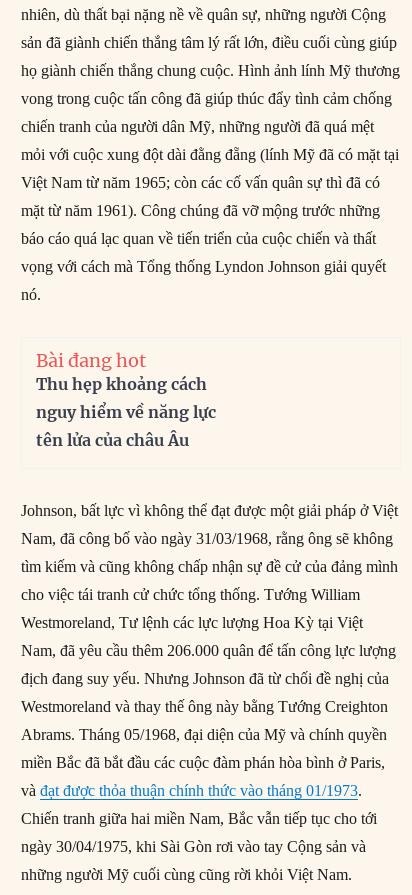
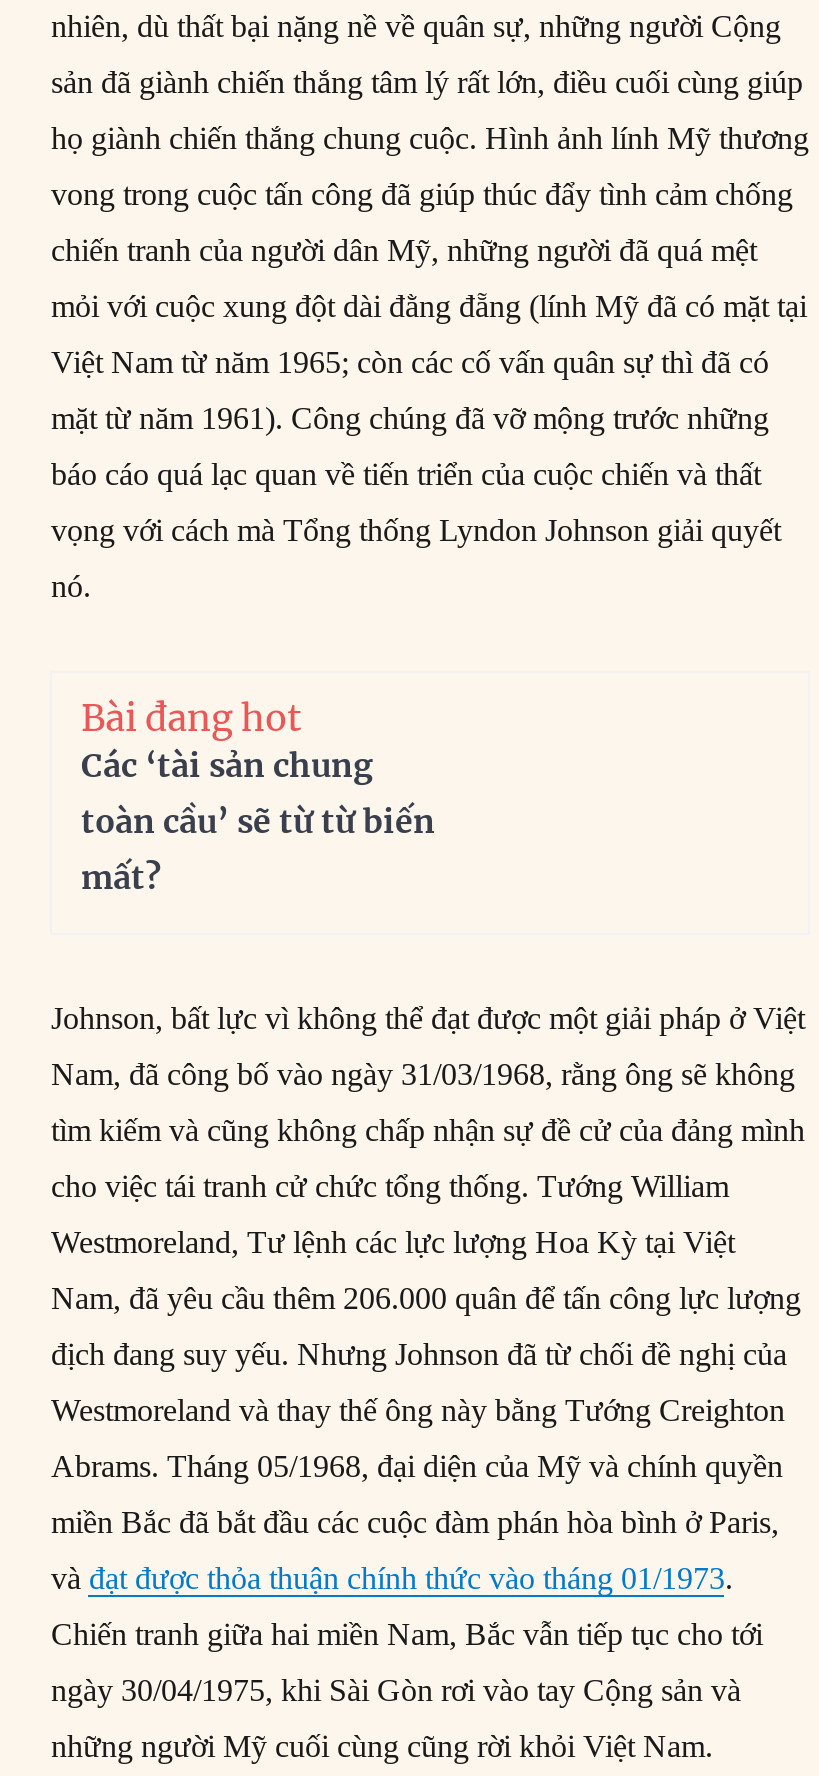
[36,374,216,450] Thu hẹp khoảng cách | nguy hiểm về năng lực | tên lửa của châu Âu -> [81,746,435,898] Các ‘tài sản chung | toàn cầu’ sẽ từ từ biến | mất?

